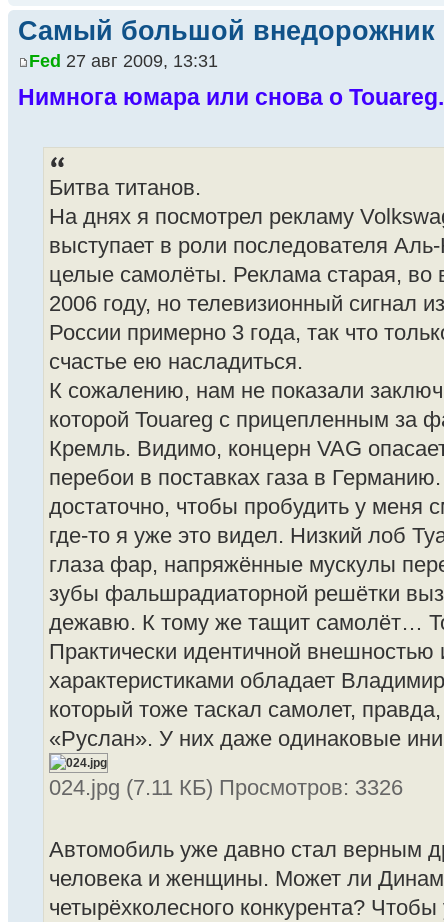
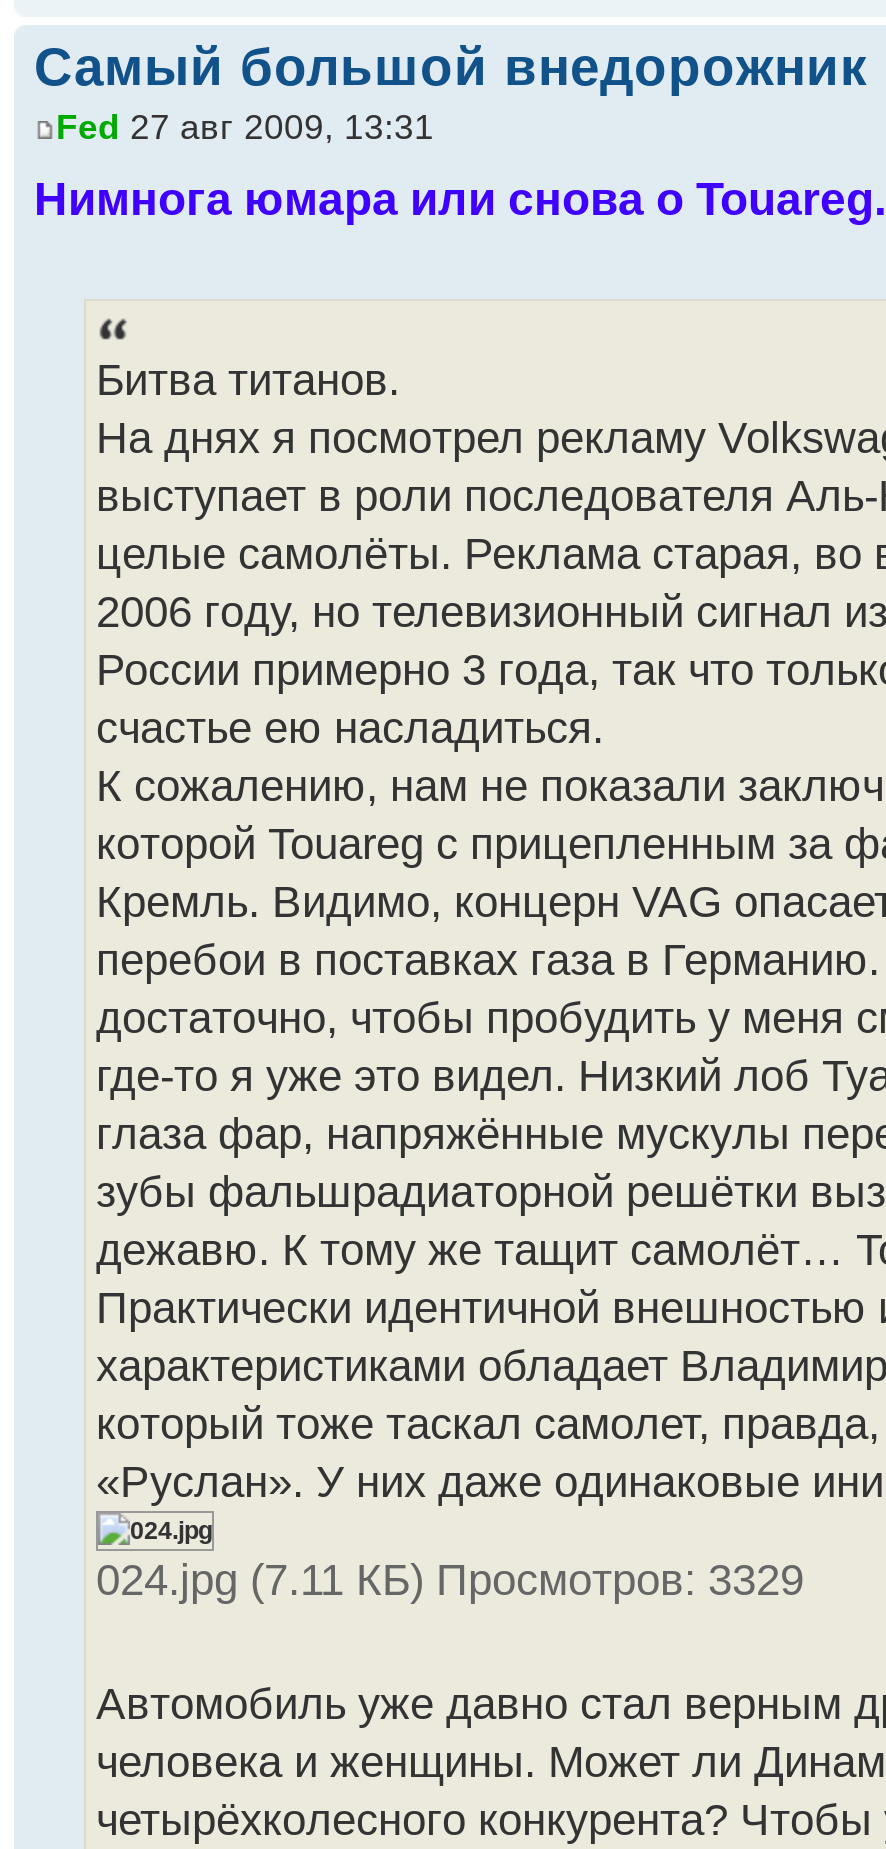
[49,775,403,800] 024.jpg (7.11 КБ) Просмотров: 3326 -> [96,1554,804,1604] 024.jpg (7.11 КБ) Просмотров: 3329

